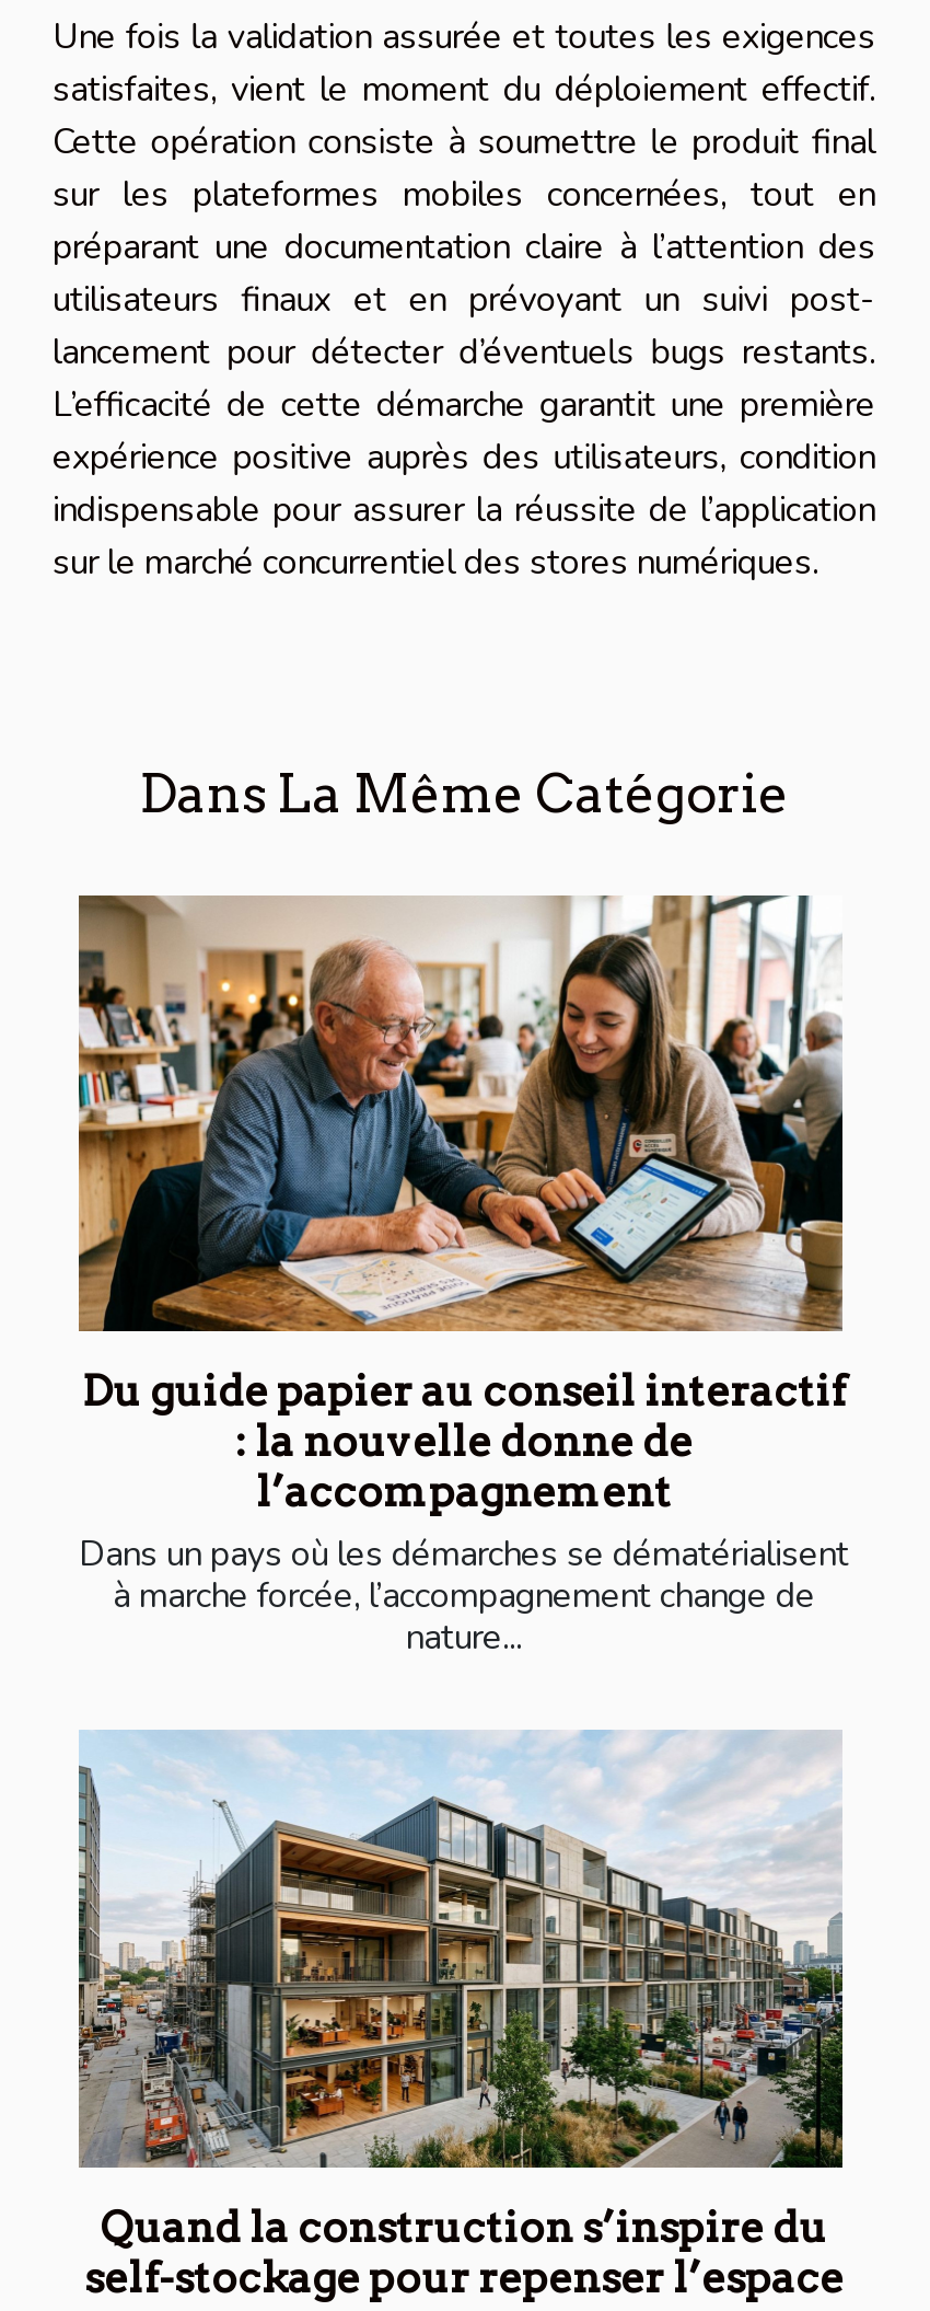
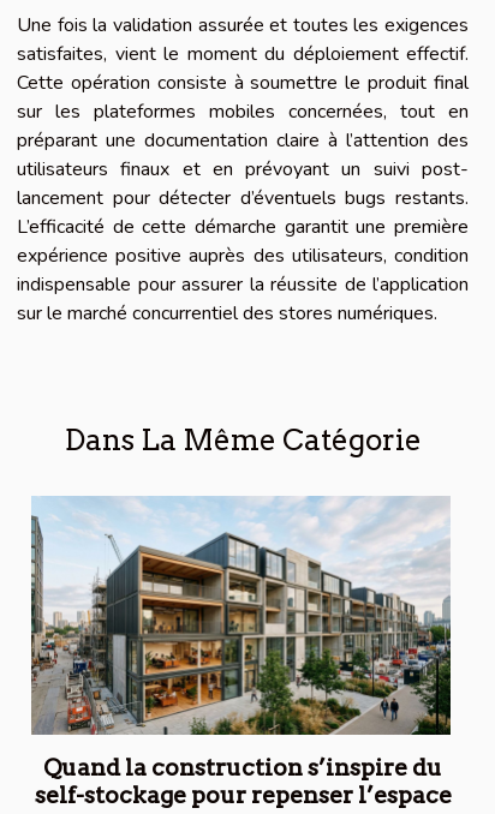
[77,893,849,1663] [image] | Du guide papier au conseil interactif | : la nouvelle donne de | l’accompagnement | Dans un pays où les démarches se dématérialisent | à marche forcée, l’accompagnement change de | nature... -> none

